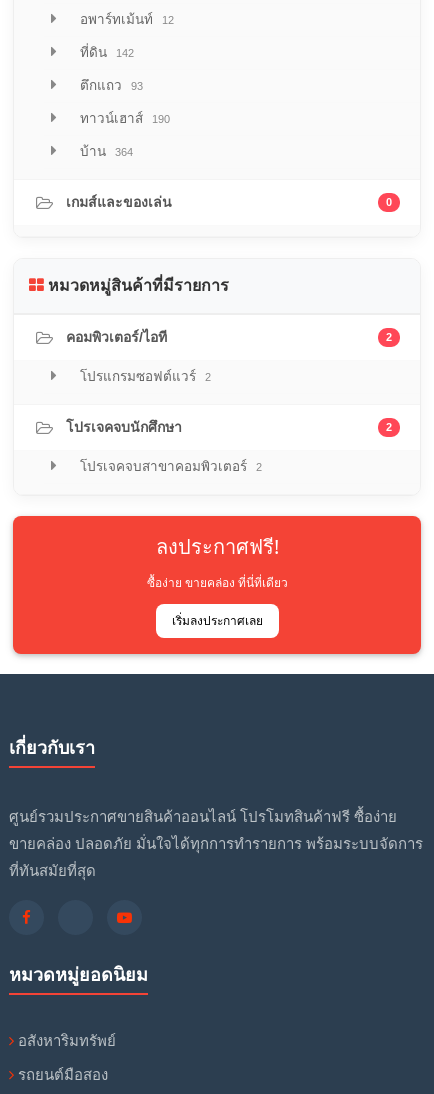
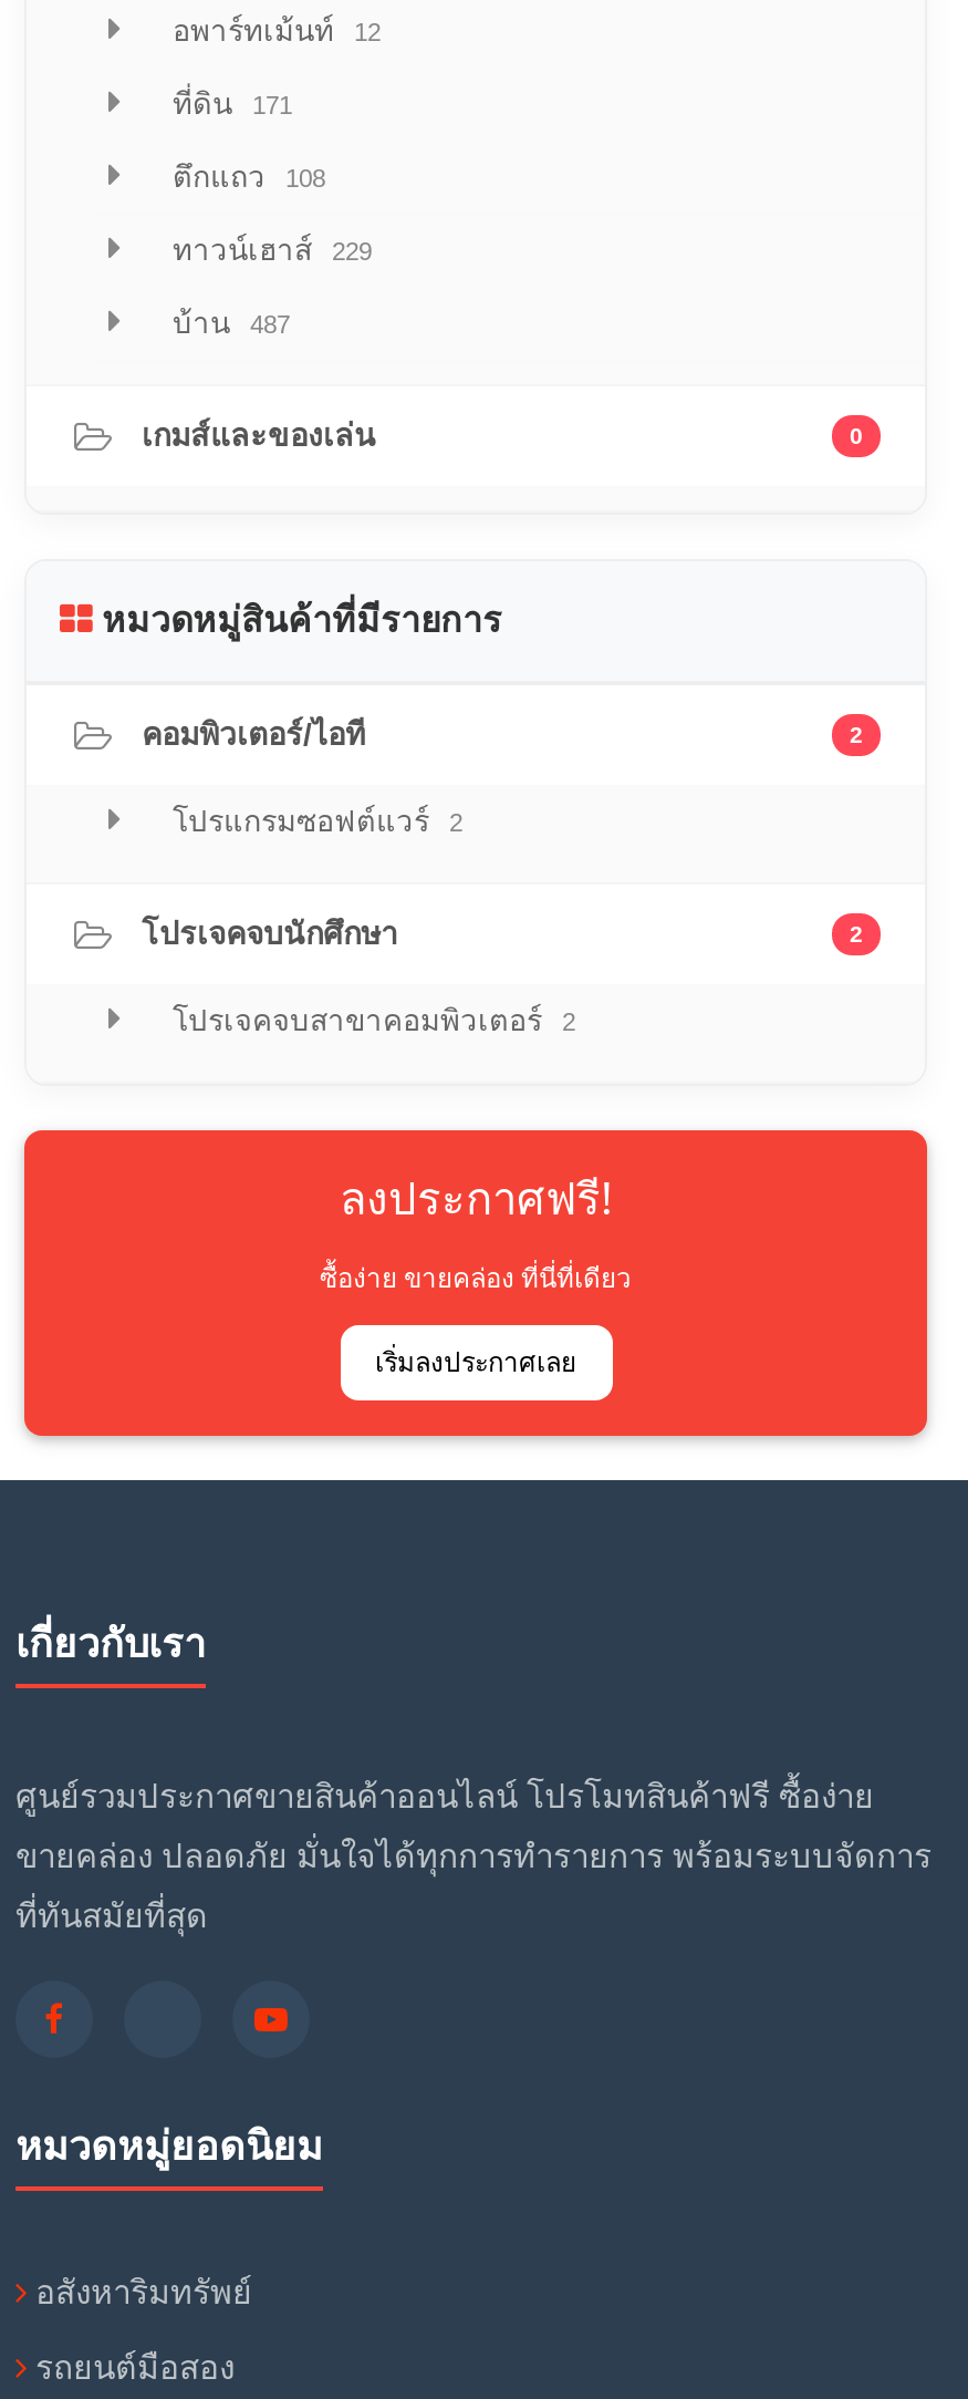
[76,45,134,60] ที่ดิน 142 -> [164,88,292,121] ที่ดิน 171
[76,78,143,93] ตึกแถว 93 -> [164,161,325,194] ตึกแถว 108
[76,111,170,126] ทาวน์เฮาส์ 190 -> [164,234,372,267] ทาวน์เฮาส์ 229
[76,144,133,159] บ้าน 364 -> [164,307,290,341] บ้าน 487

